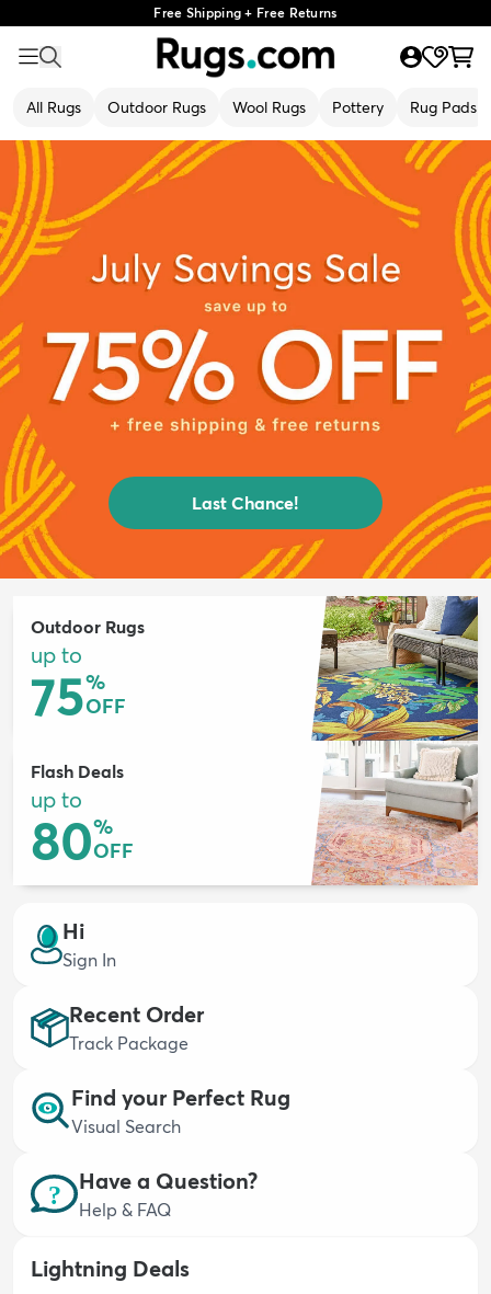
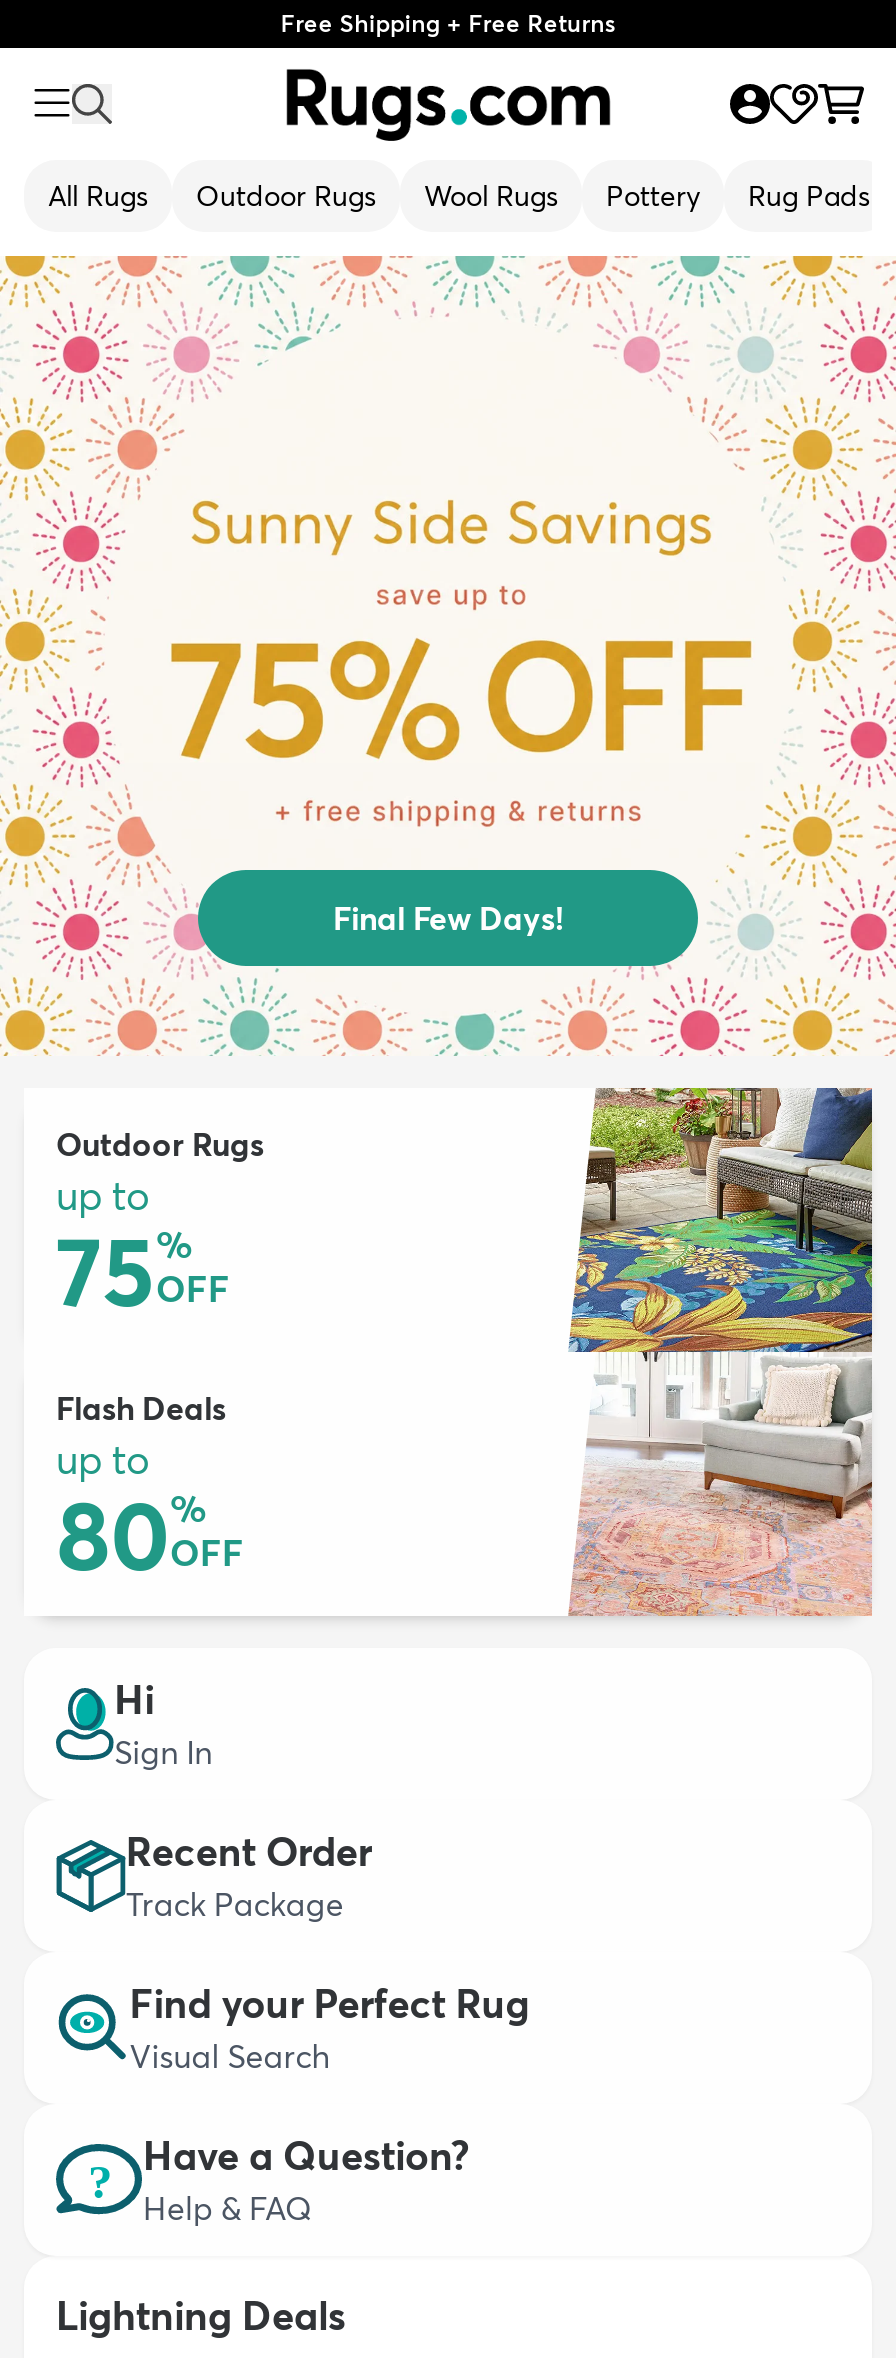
[3,139,488,580] [image] | Last Chance! -> [6,254,890,1056] [image] | Final Few Days!

